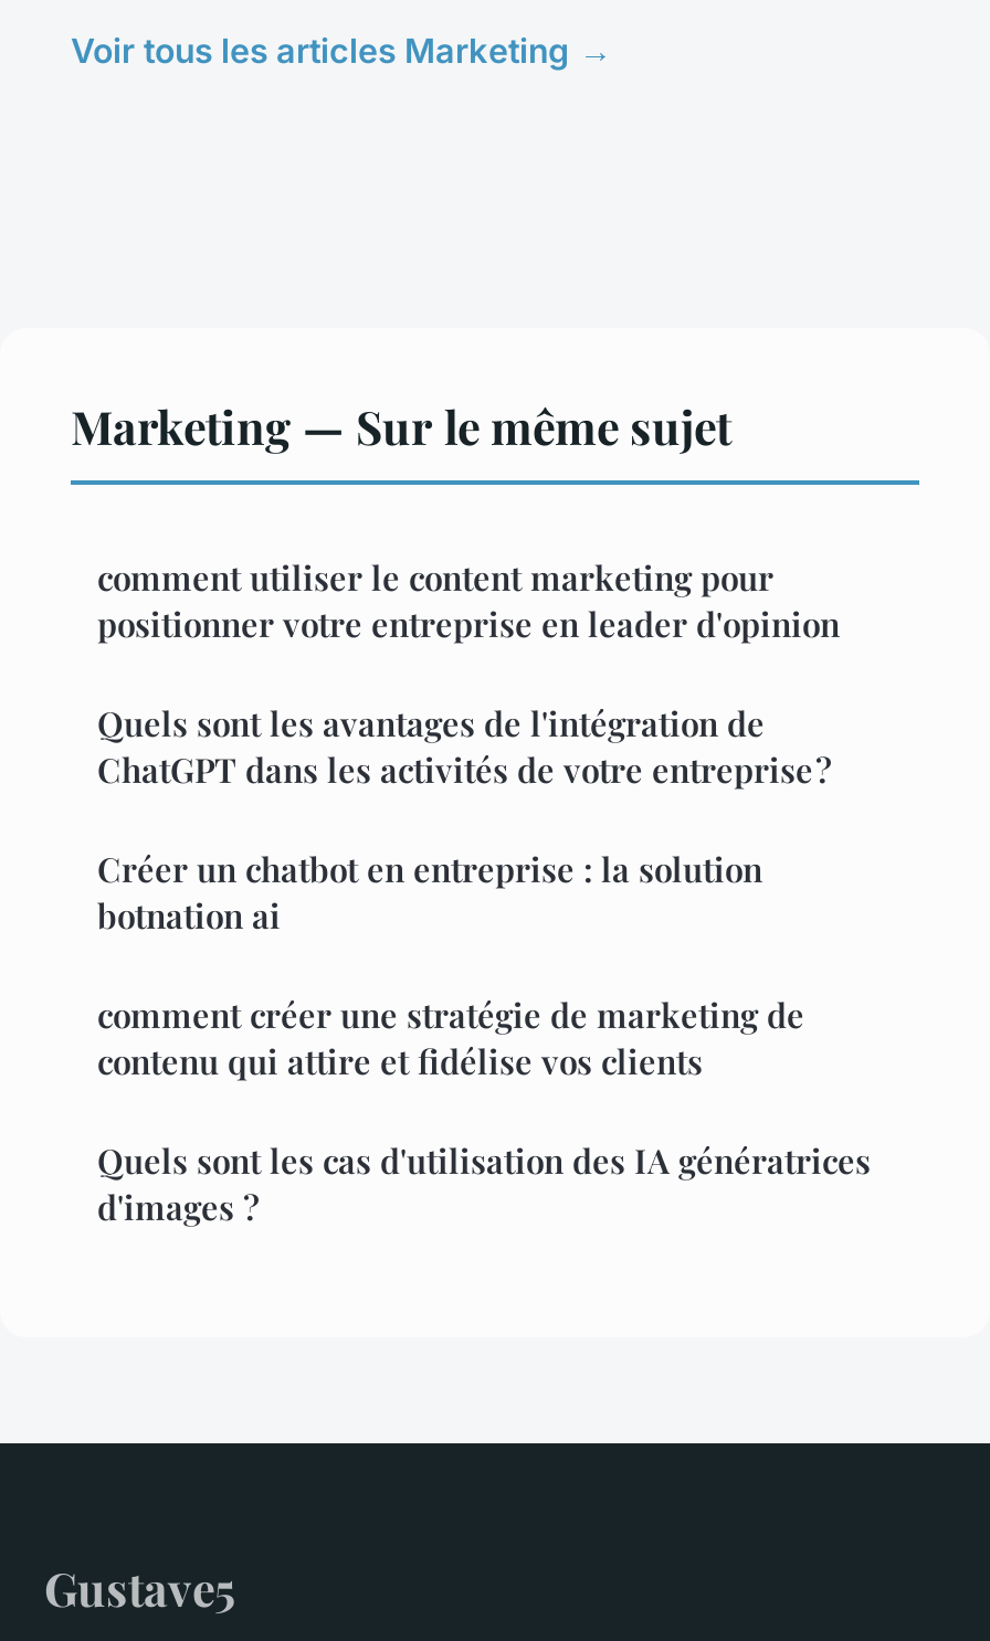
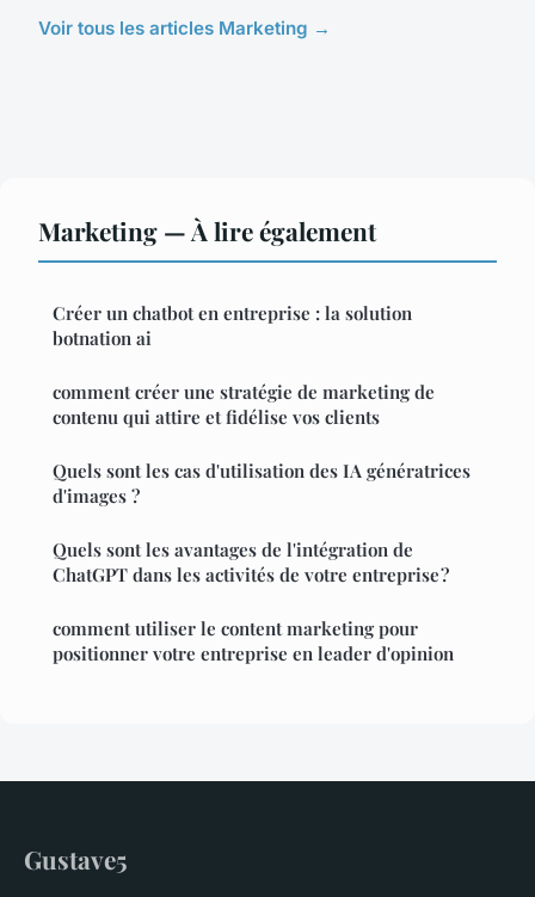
[71,395,731,457] Marketing — Sur le même sujet -> [38,214,376,247] Marketing — À lire également
moved [97,556,840,792] -> [53,538,454,666]: Quels sont les avantages de l'intégration de | ChatGPT dans les activités de votre entreprise ? | comment utiliser le content marketing pour | positionner votre entreprise en leader d'opinion
moved [97,847,871,1230] -> [53,301,471,508]: Créer un chatbot en entreprise : la solution | botnation ai | comment créer une stratégie de marketing de | contenu qui attire et fidélise vos clients | Quels sont les cas d'utilisation des IA génératrices | d'images ?

